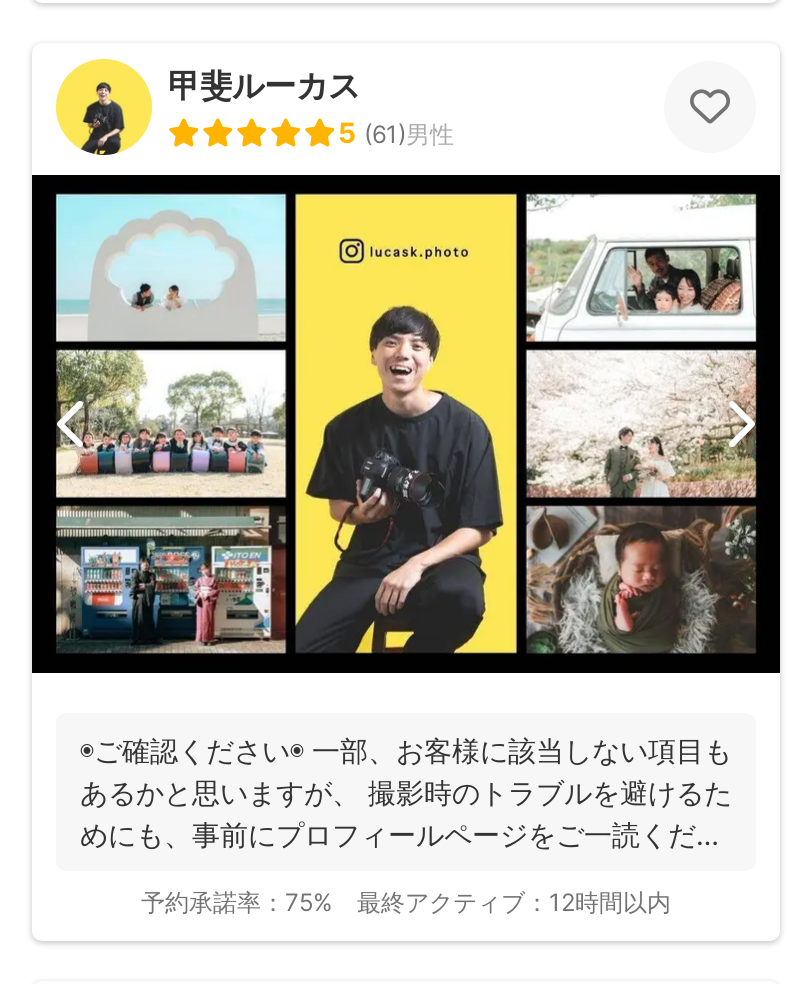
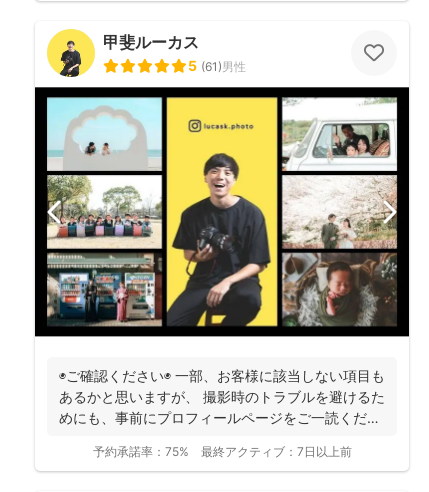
[357,887,671,917] 最終アクティブ：12時間以内 -> [200,444,351,459] 最終アクティブ：7日以上前

